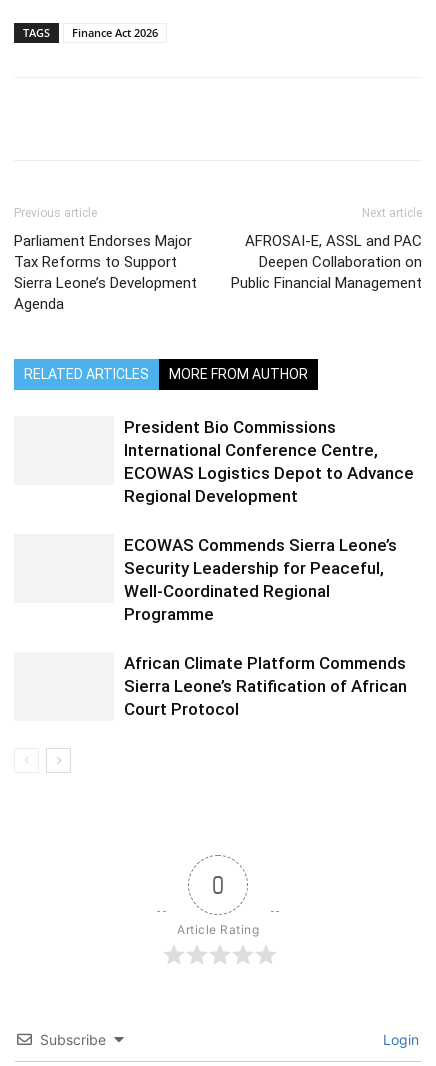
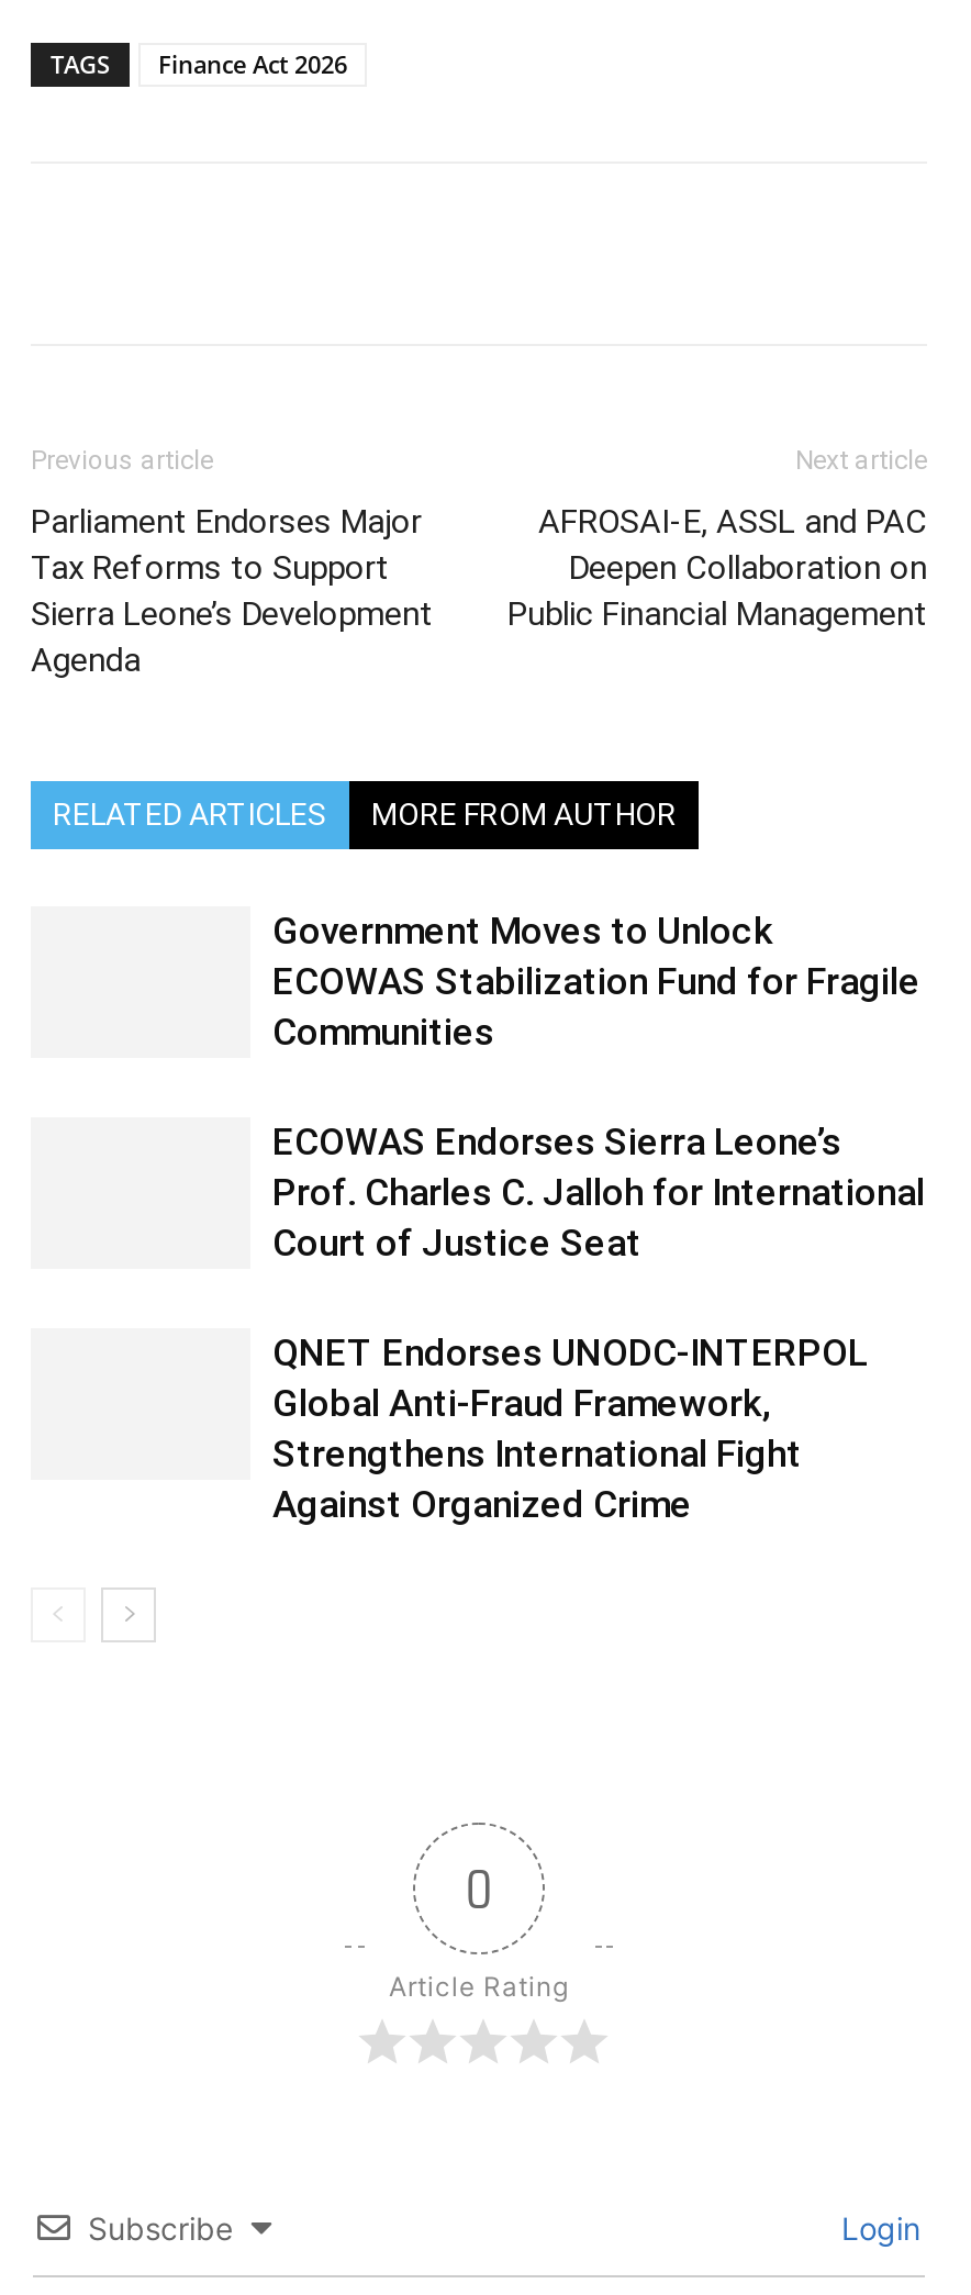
[124,417,414,506] President Bio Commissions | International Conference Centre, | ECOWAS Logistics Depot to Advance | Regional Development -> [272,909,920,1054] Government Moves to Unlock | ECOWAS Stabilization Fund for Fragile | Communities
[124,535,397,624] ECOWAS Commends Sierra Leone’s | Security Leadership for Peaceful, | Well-Coordinated Regional | Programme -> [272,1119,925,1265] ECOWAS Endorses Sierra Leone’s | Prof. Charles C. Jalloh for International | Court of Justice Seat
[124,653,407,719] African Climate Platform Commends | Sierra Leone’s Ratification of African | Court Protocol -> [272,1330,868,1526] QNET Endorses UNODC-INTERPOL | Global Anti-Fraud Framework, | Strengthens International Fight | Against Organized Crime

